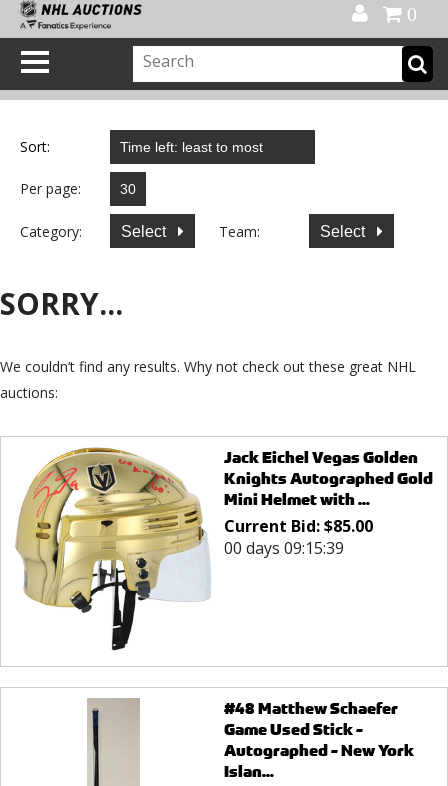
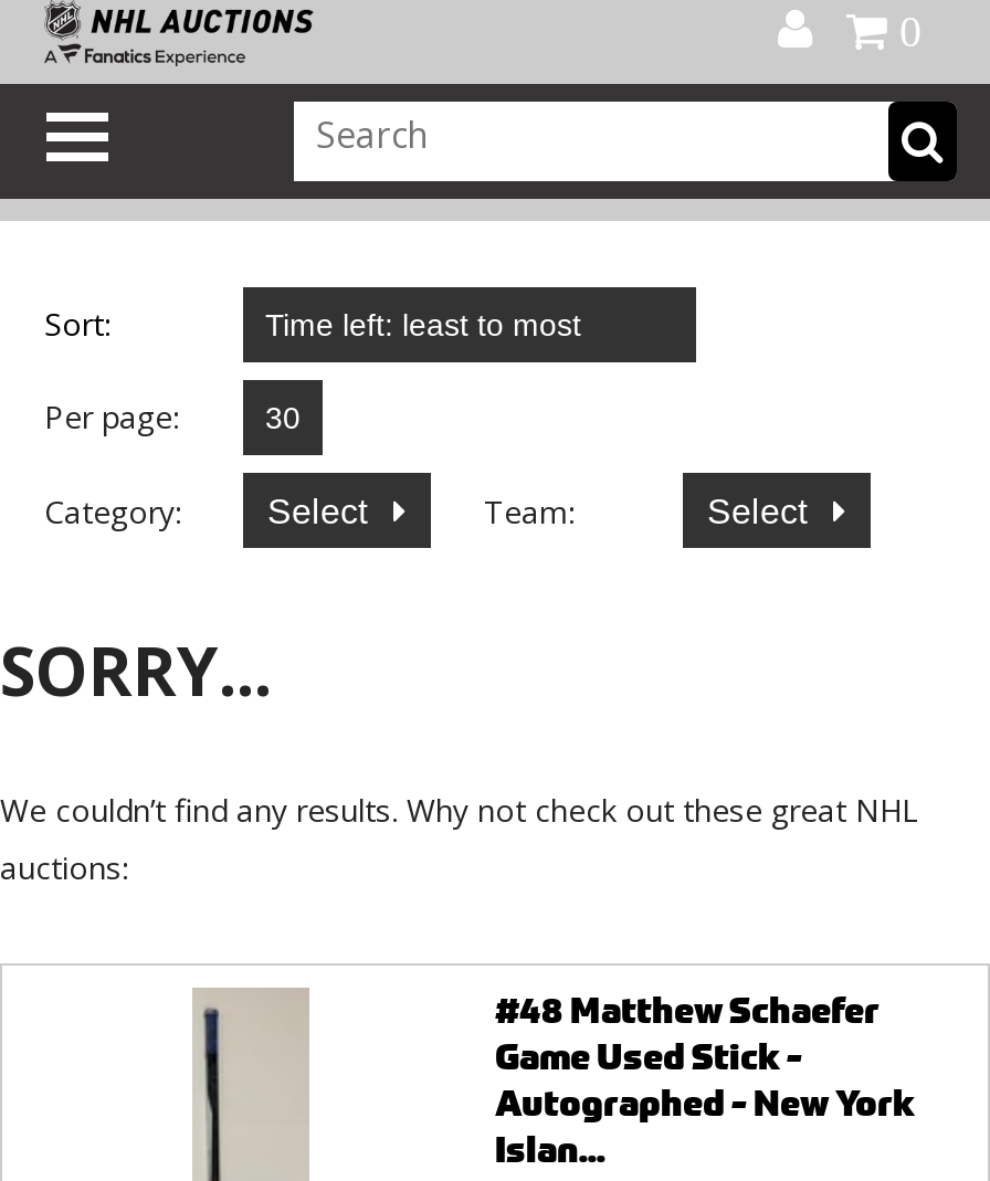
[15,447,433,651] [image] | Jack Eichel Vegas Golden | Knights Autographed Gold | Mini Helmet with ... | Current Bid: $85.00 | 00 days 09:15:39 -> none

